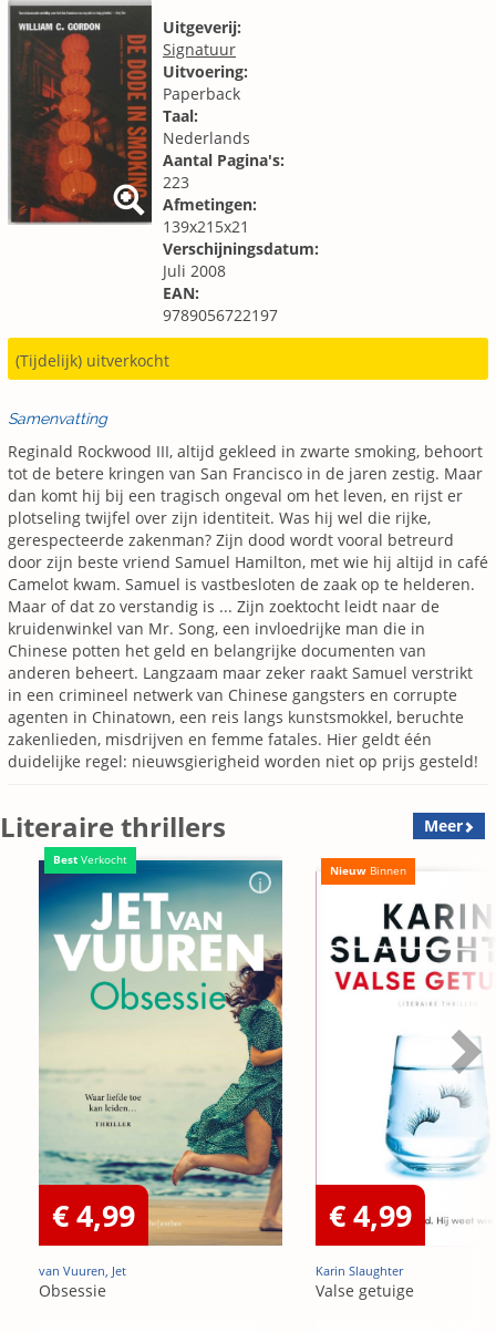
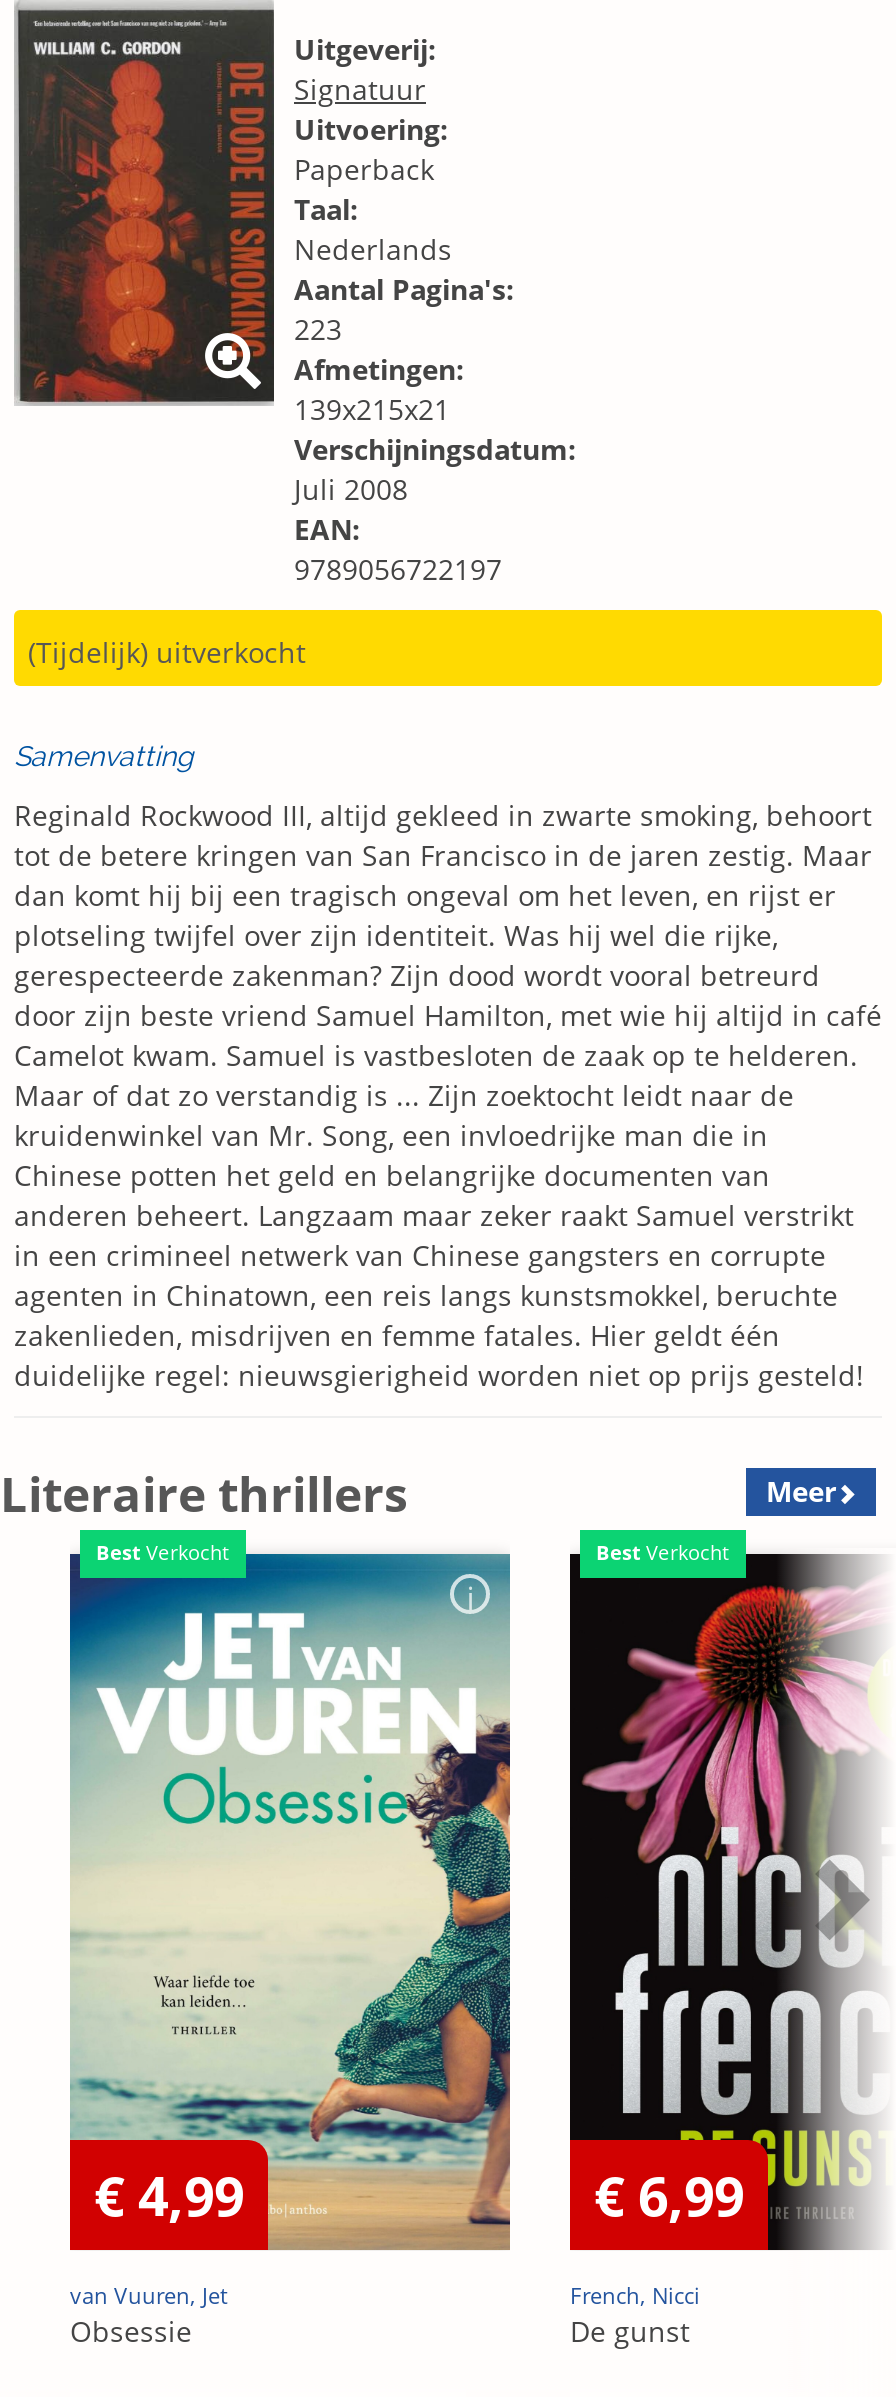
[316,860,485,1246] [image] | Nieuw Binnen -> [568,1539,878,2252] [image] | Best Verkocht
[329,1195,412,1236] € 4,99 -> [594,2158,744,2232] € 6,99
[316,1262,414,1301] Karin Slaughter | Valse getuige -> [570,2280,700,2350] French, Nicci | De gunst

